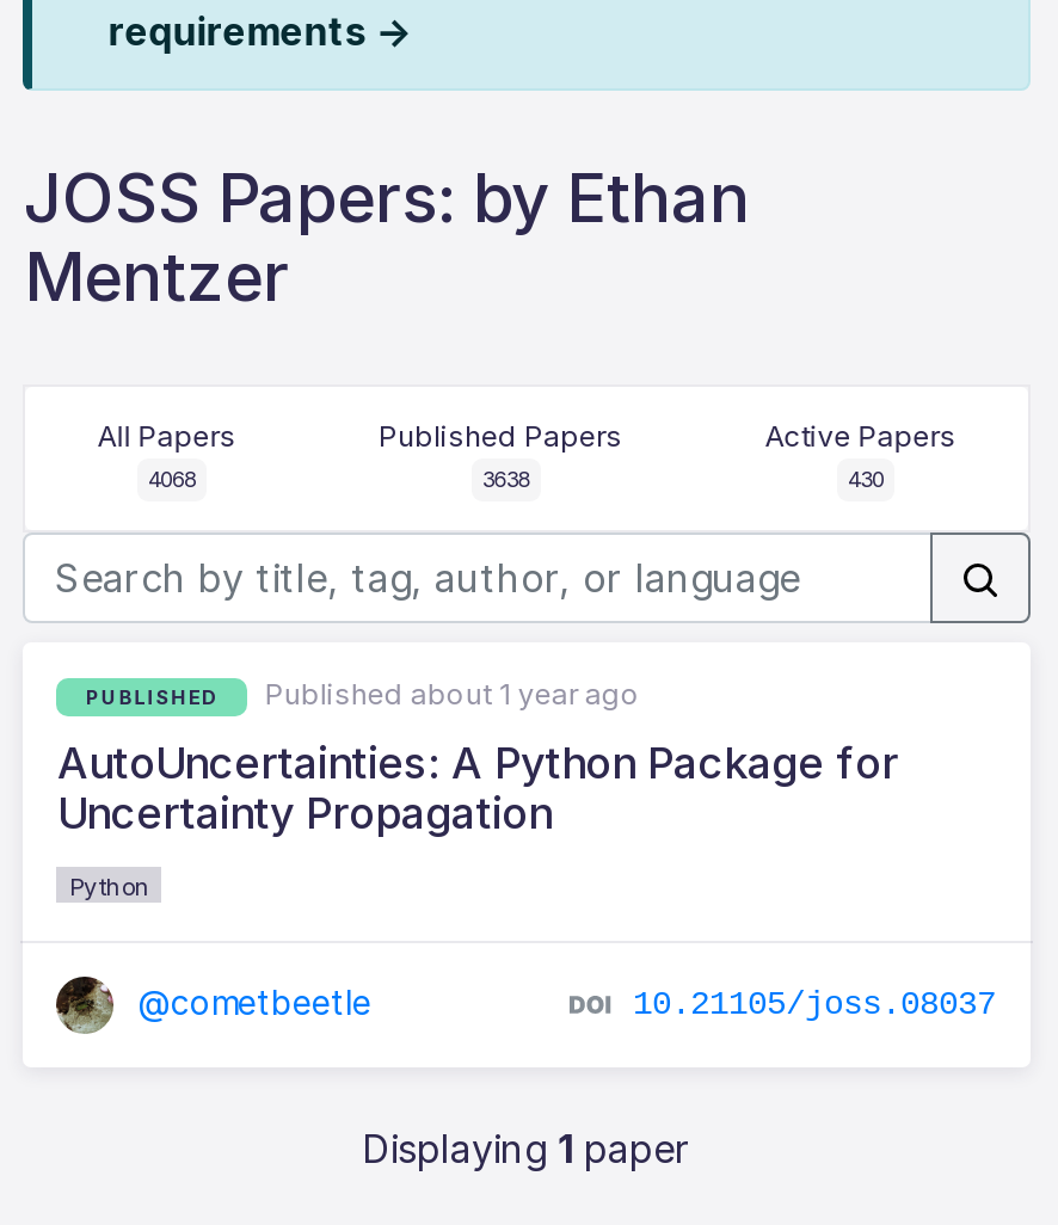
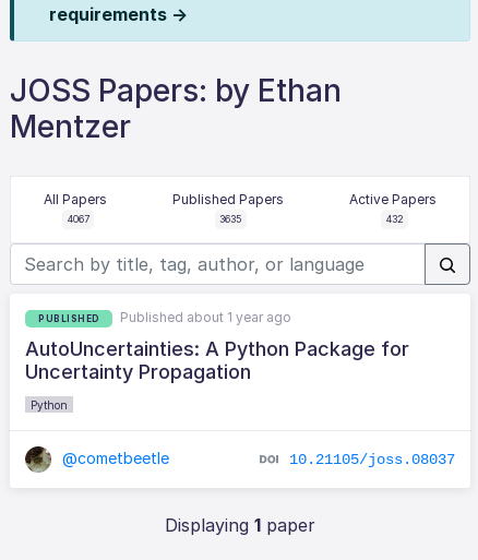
[148,466,196,492] 4068 -> [67,213,89,225] 4067
[482,466,529,492] 3638 -> [220,213,241,225] 3635
[848,466,883,492] 430 -> [386,213,404,225] 432

